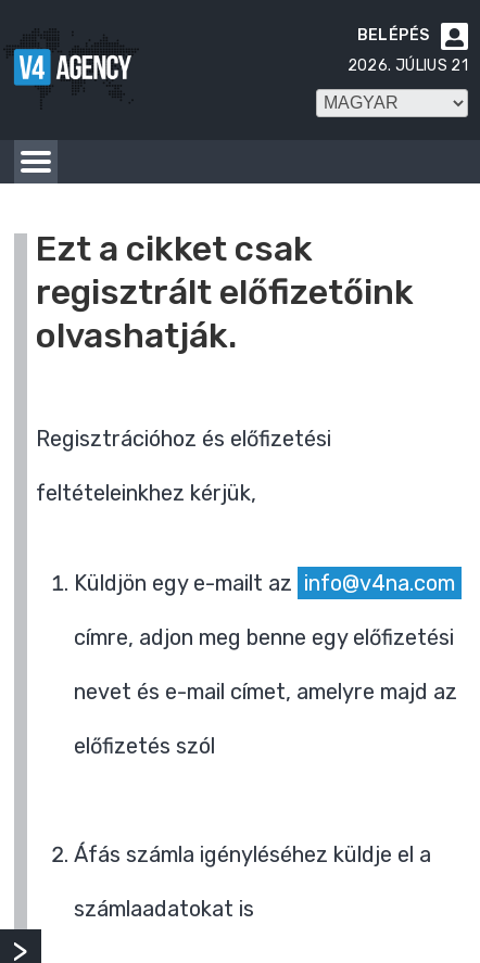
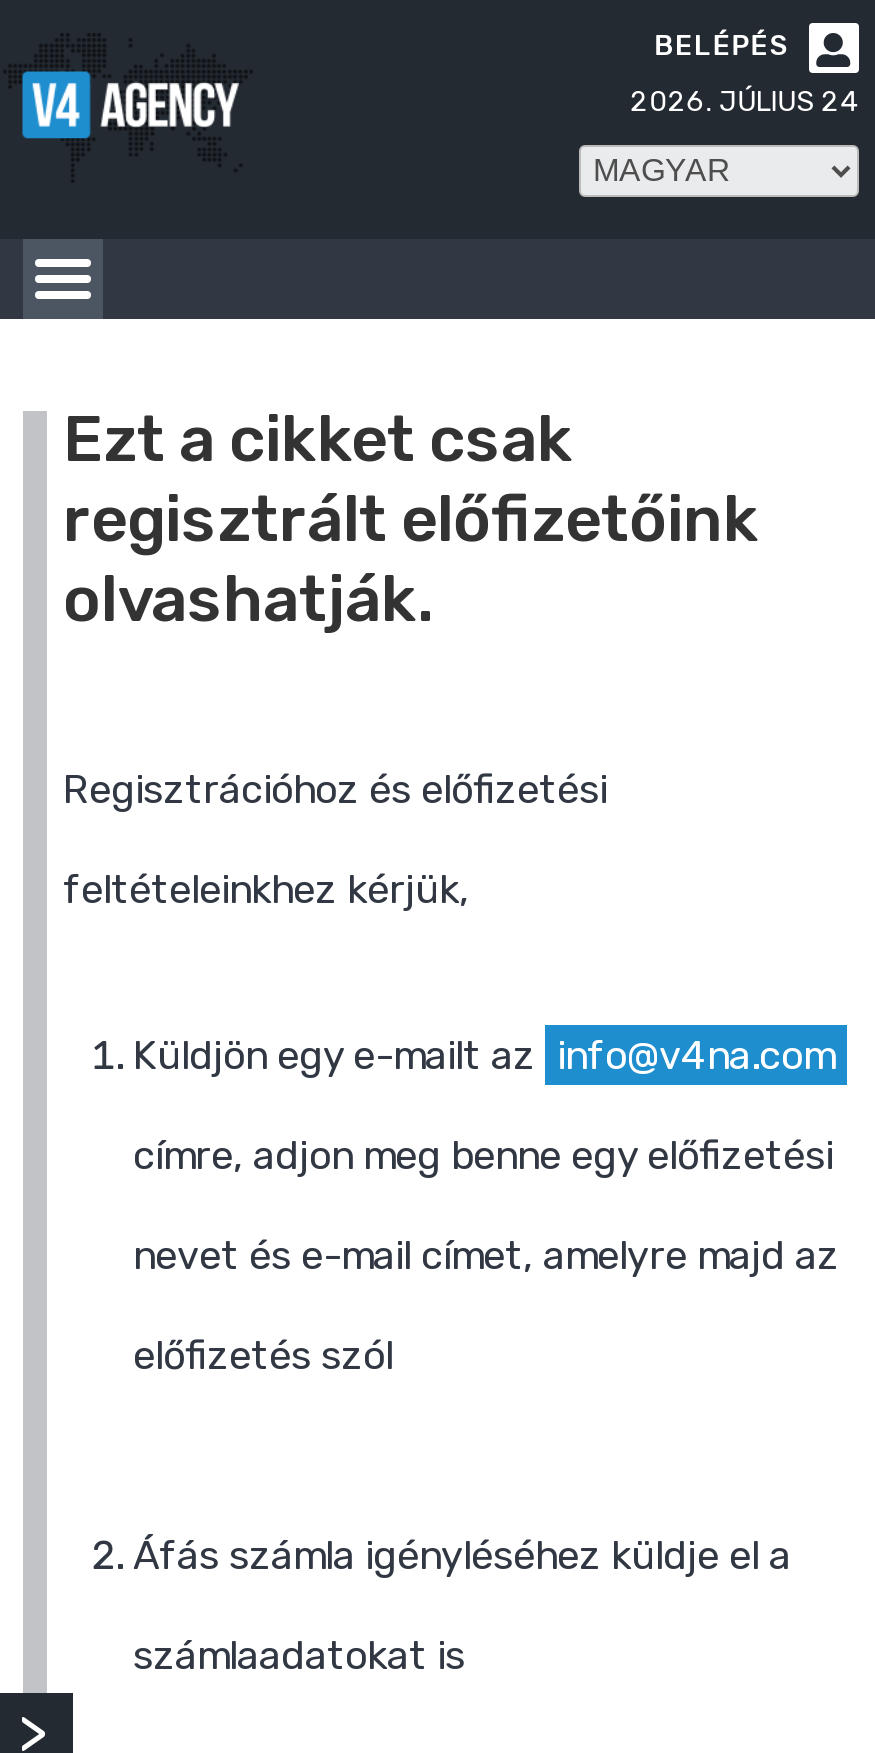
[347,56,468,74] 2026. JÚLIUS 21 -> [631,84,859,118] 2026. JÚLIUS 24

